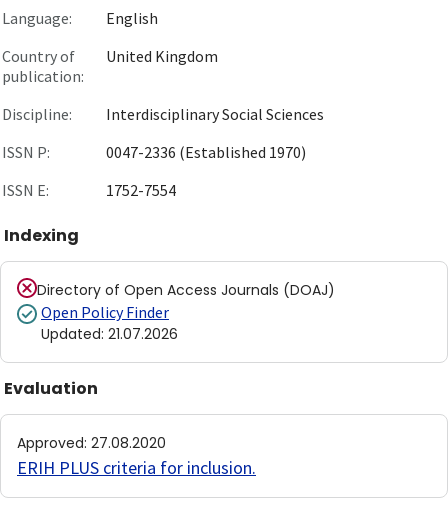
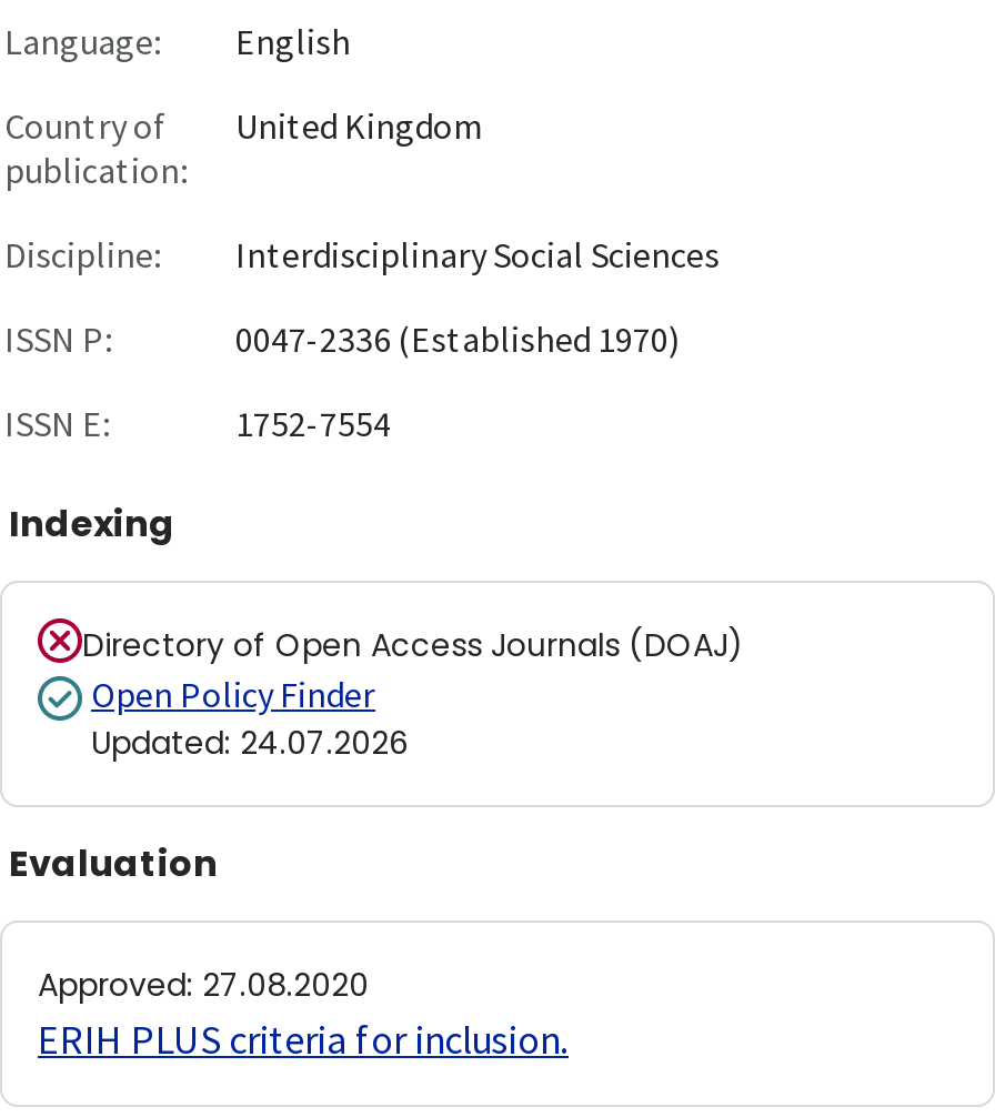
[41,324,178,344] Updated: 21.07.2026 -> [91,721,409,765] Updated: 24.07.2026

